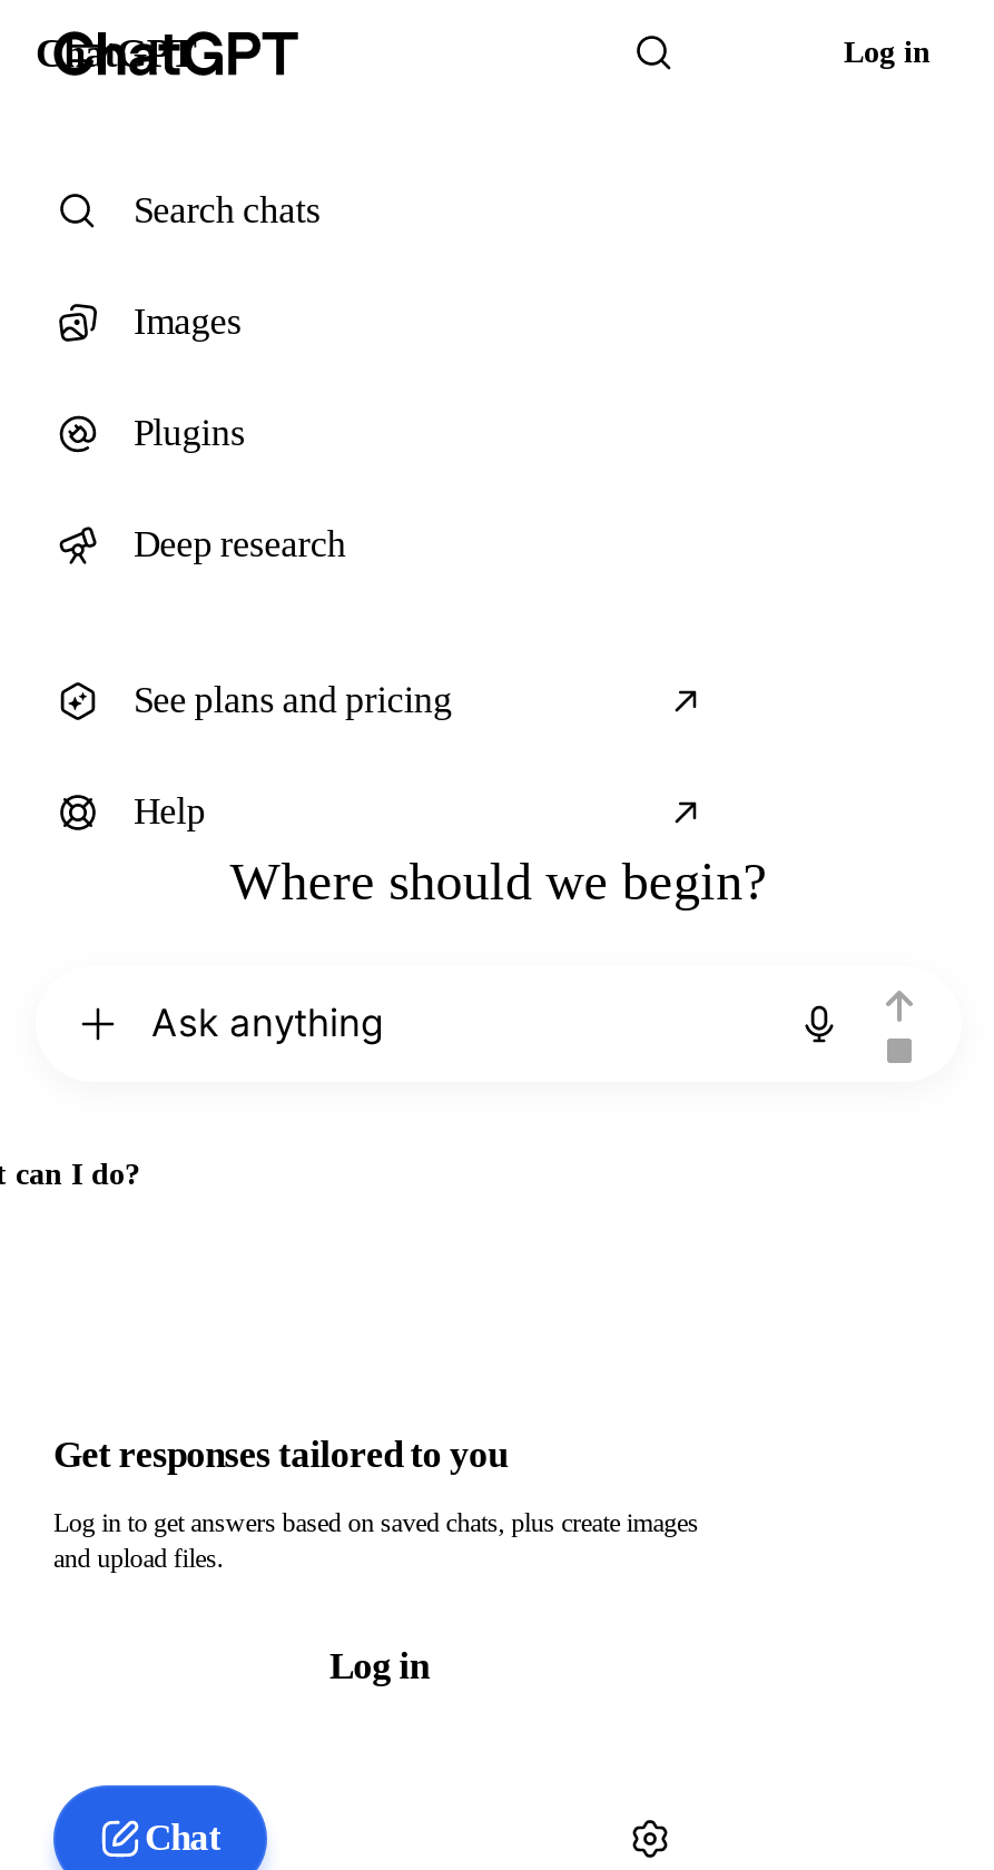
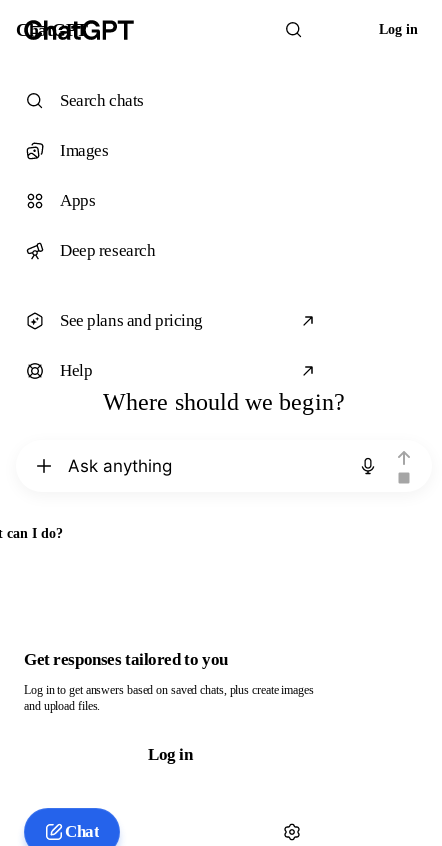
[134,412,245,454] Plugins -> [60,191,95,210] Apps

